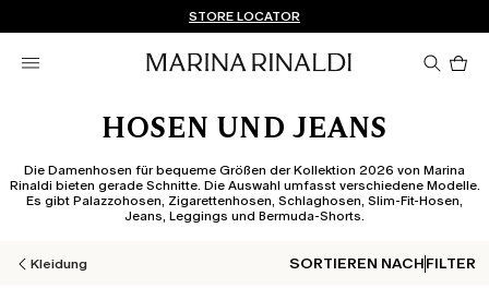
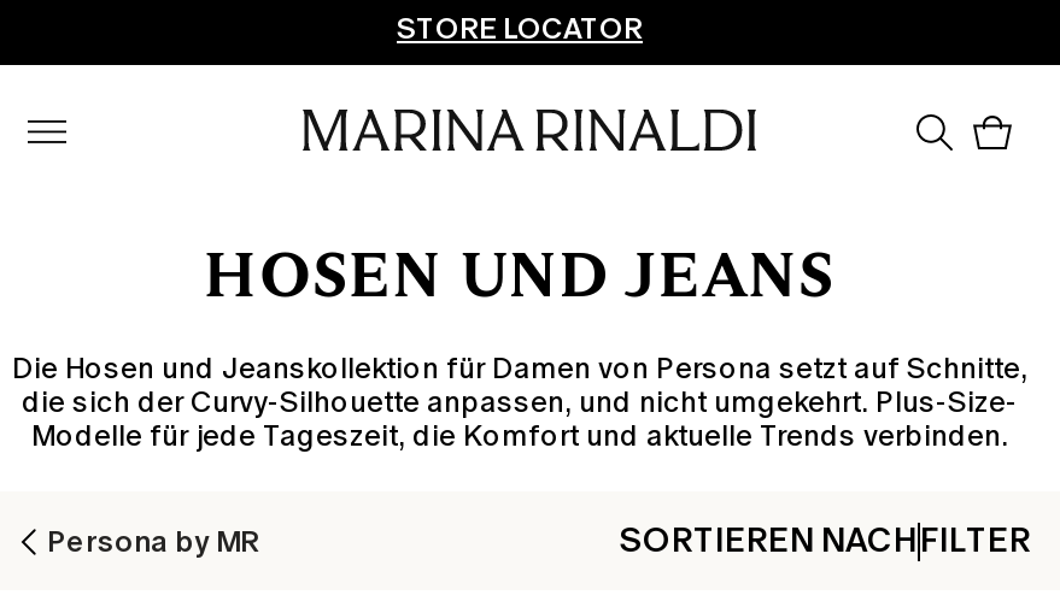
[9,163,480,224] Die Damenhosen für bequeme Größen der Kollektion 2026 von Marina | Rinaldi bieten gerade Schnitte. Die Auswahl umfasst verschiedene Modelle. | Es gibt Palazzohosen, Zigarettenhosen, Schlaghosen, Slim-Fit-Hosen, | Jeans, Leggings und Bermuda-Shorts. -> [12,352,1027,453] Die Hosen und Jeanskollektion für Damen von Persona setzt auf Schnitte, | die sich der Curvy-Silhouette anpassen, und nicht umgekehrt. Plus-Size- | Modelle für jede Tageszeit, die Komfort und aktuelle Trends verbinden.
[31,256,87,271] Kleidung -> [47,524,259,558] Persona by MR

